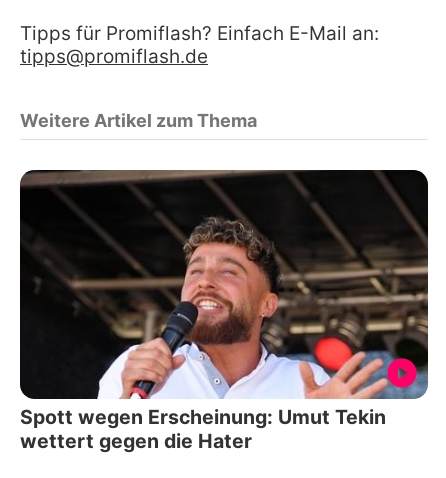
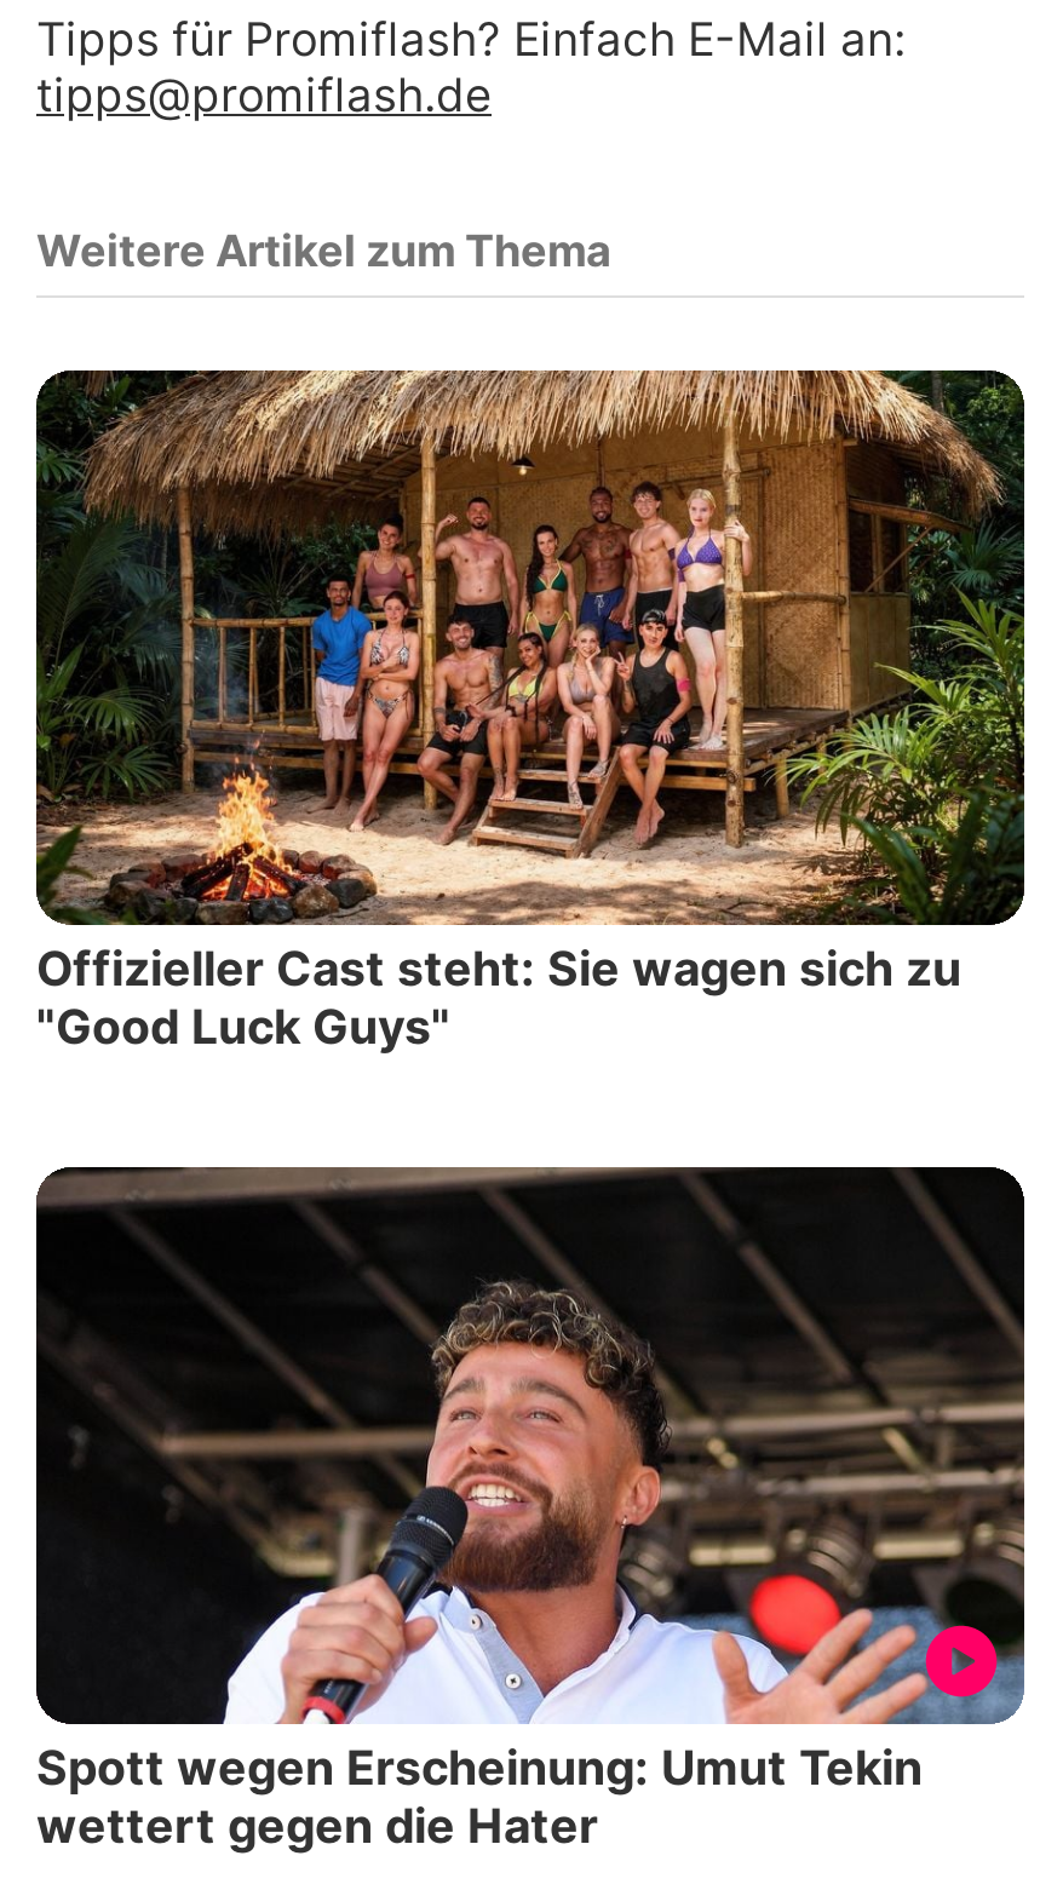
none -> [34,368,1027,1057] [image] | Offizieller Cast steht: Sie wagen sich zu | "Good Luck Guys"

